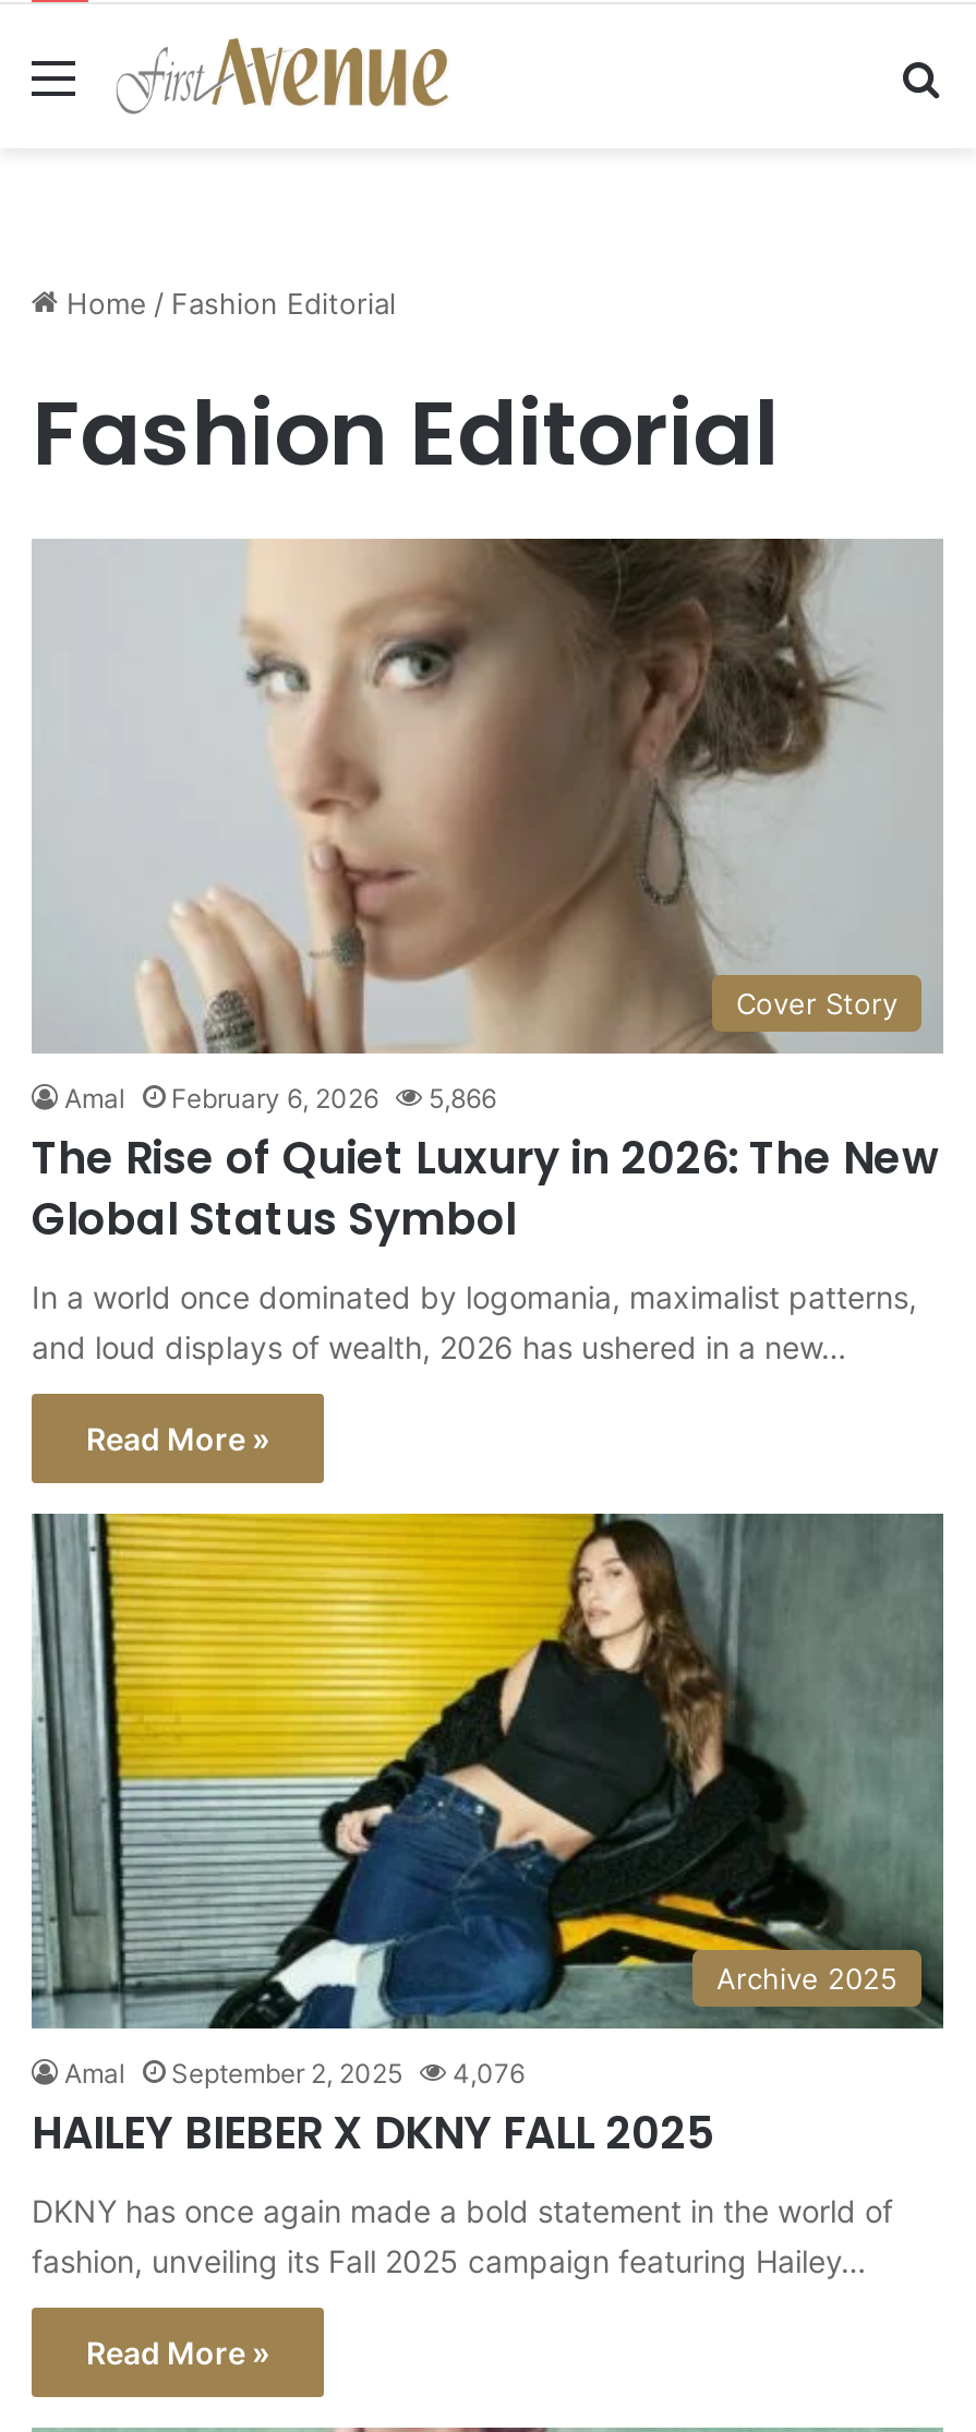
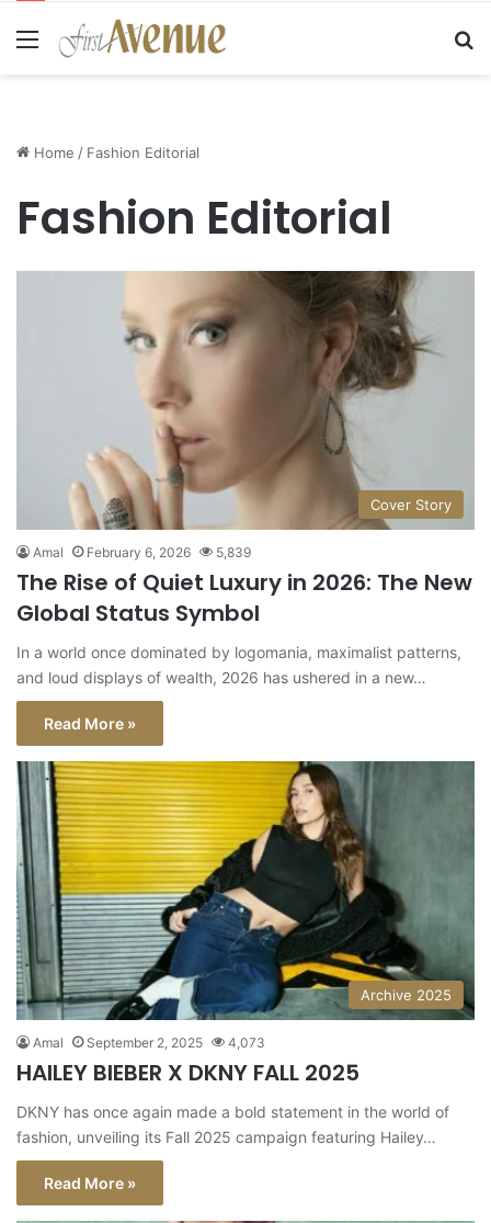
[64,1082,496,1115] Amal February 6, 2026 5,866 -> [33,544,251,560] Amal February 6, 2026 5,839
[64,2056,525,2089] Amal September 2, 2025 4,076 -> [33,1034,265,1050] Amal September 2, 2025 4,073

